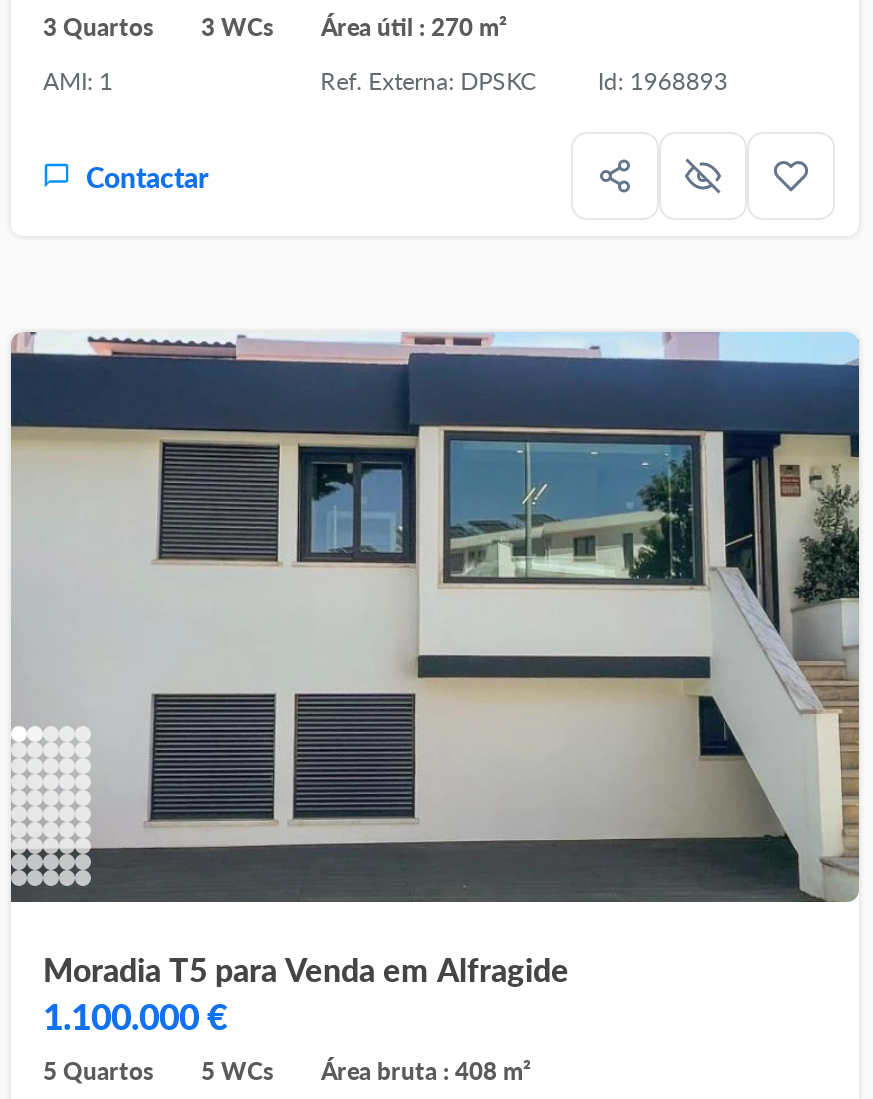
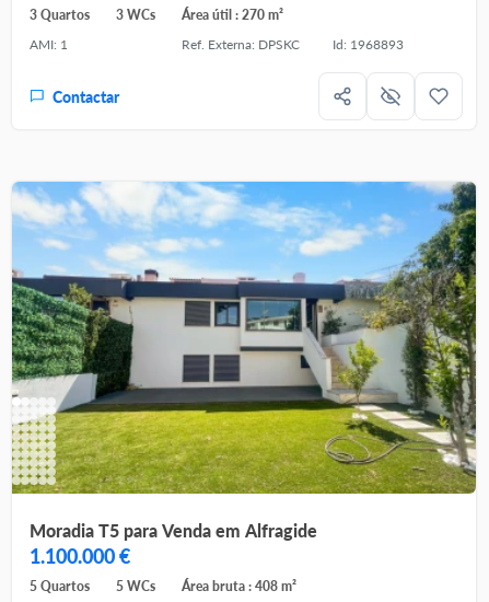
[9,330,861,904] [image] -> [11,181,477,495] [image]

